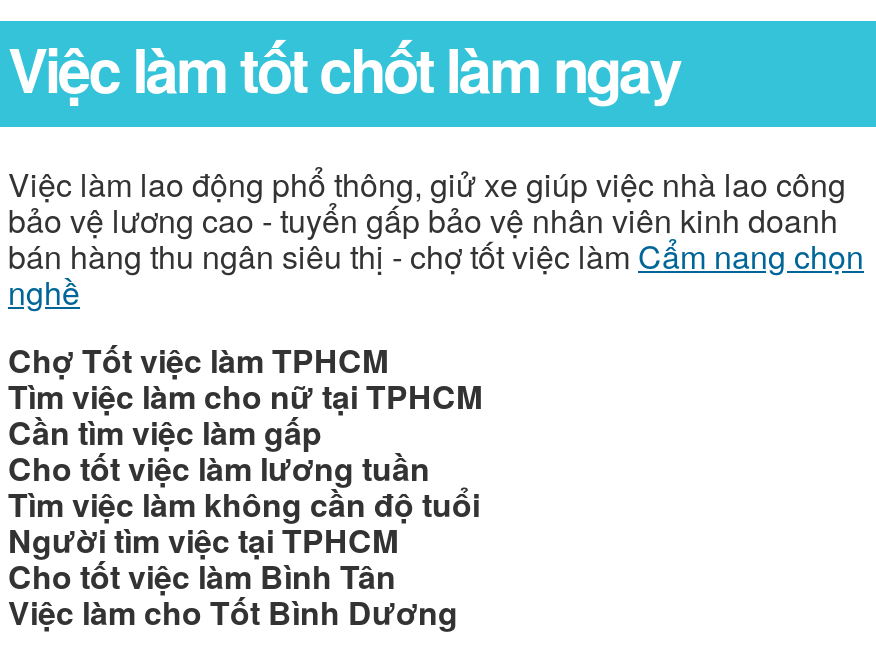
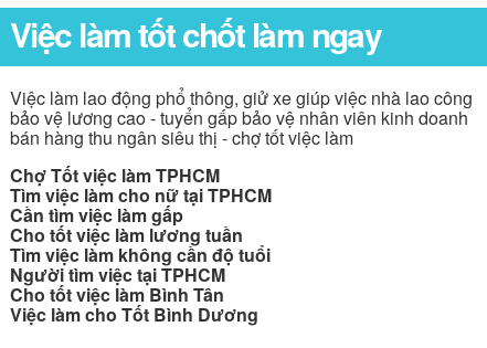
[8,233,864,315] bán hàng thu ngân siêu thị - chợ tốt việc làmCẩm nang chọn | nghề -> [10,125,353,150] bán hàng thu ngân siêu thị - chợ tốt việc làm

